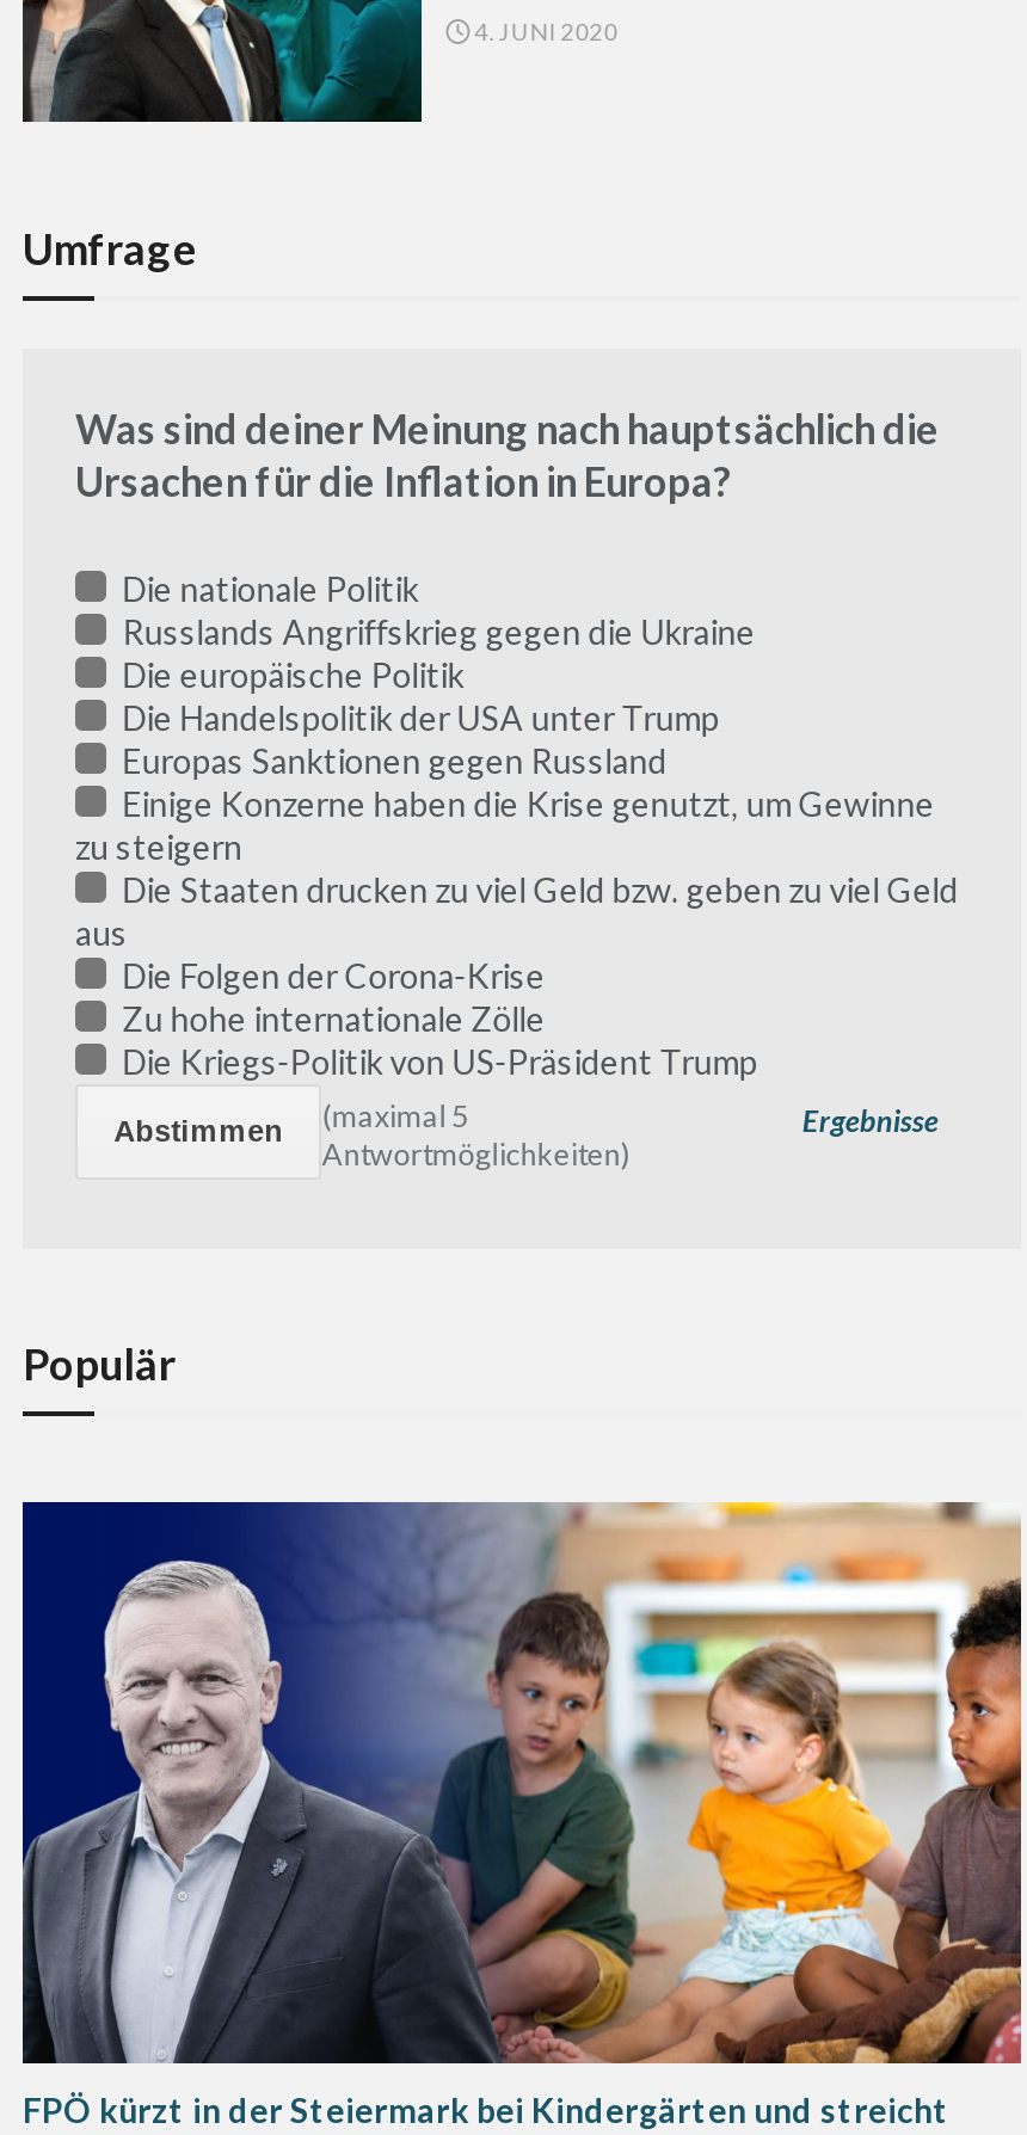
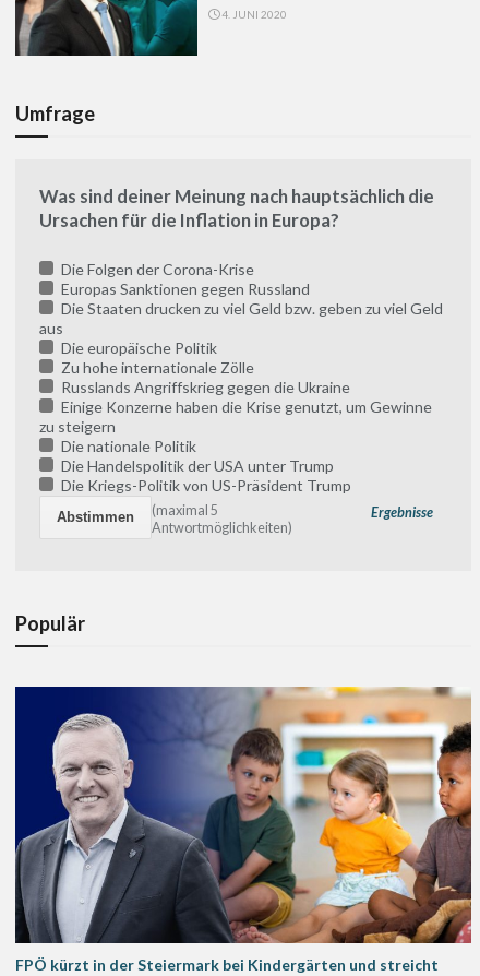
moved [115,568,720,738] -> [58,437,334,475]: Die nationale Politik | Die Handelspolitik der USA unter Trump
moved [115,611,755,652] -> [58,378,350,396]: Russlands Angriffskrieg gegen die Ukraine
moved [115,654,464,695] -> [58,338,217,357]: Die europäische Politik
moved [115,740,667,781] -> [58,279,310,298]: Europas Sanktionen gegen Russland
moved [75,783,935,867] -> [39,397,432,435]: Einige Konzerne haben die Krise genutzt, um Gewinne | zu steigern
moved [75,869,958,953] -> [39,299,443,337]: Die Staaten drucken zu viel Geld bzw. geben zu viel Geld | aus
moved [115,955,545,996] -> [58,260,254,278]: Die Folgen der Corona-Krise
moved [115,998,545,1039] -> [58,358,254,377]: Zu hohe internationale Zölle

